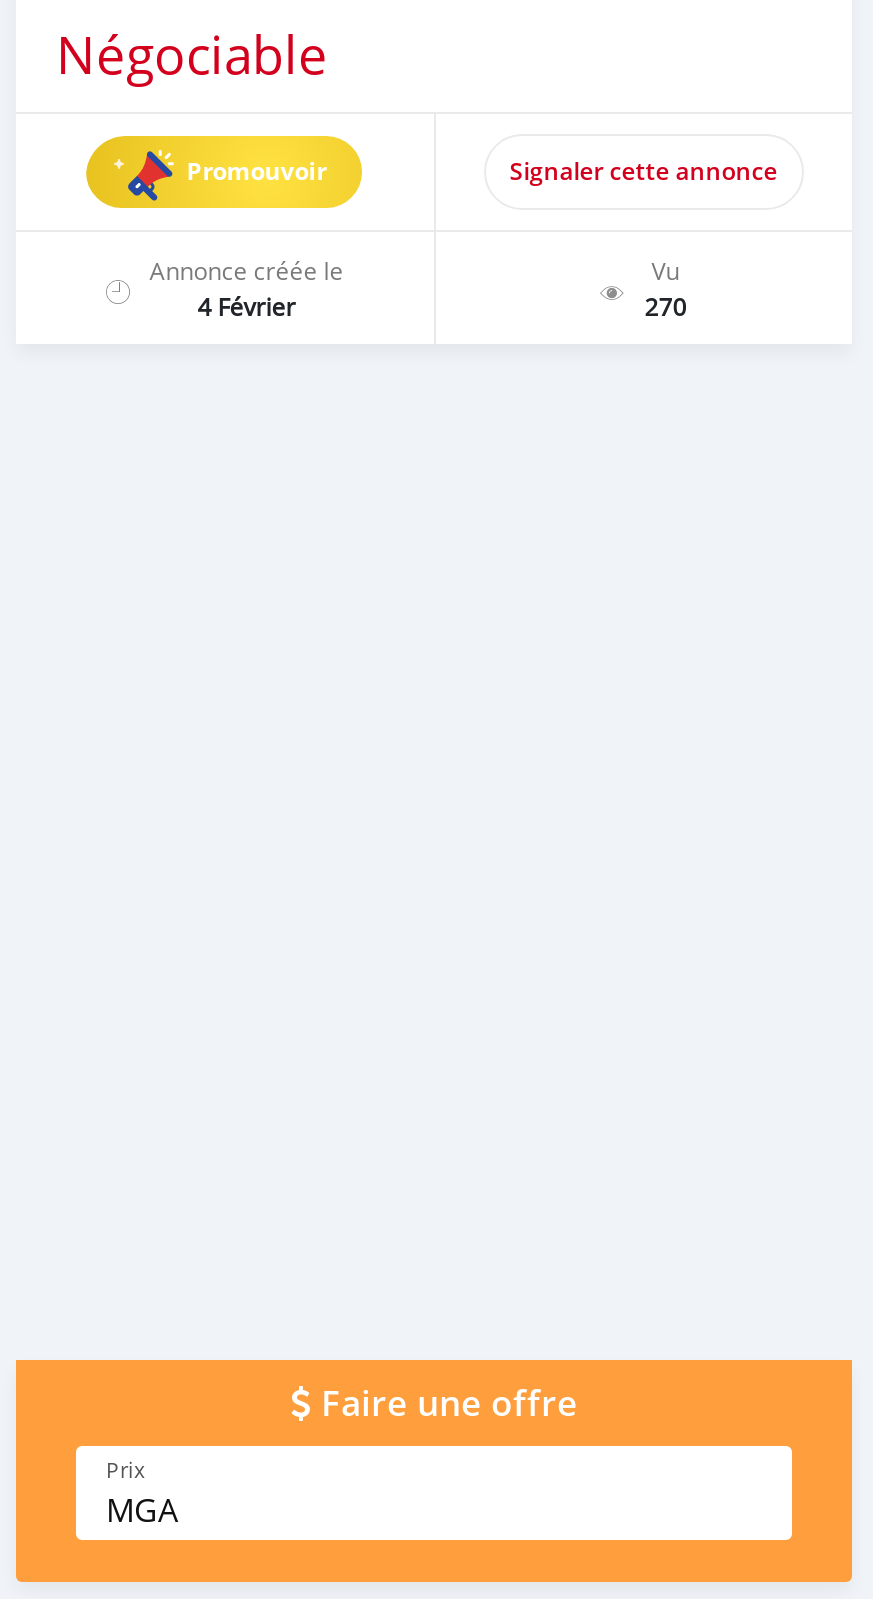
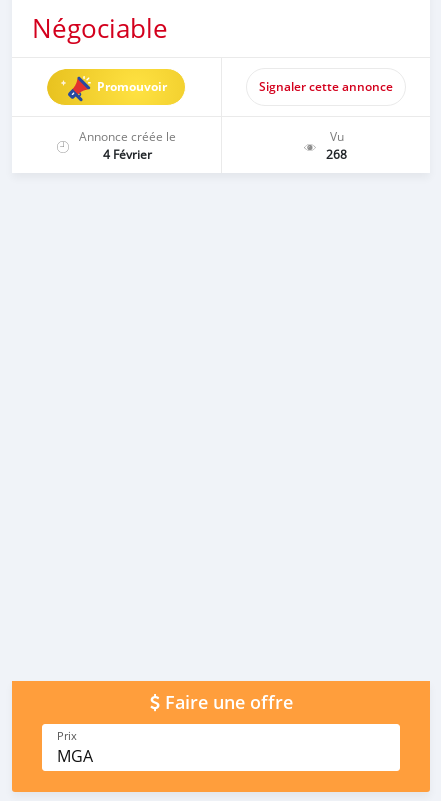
[644,291,686,323] 270 -> [326,146,347,162] 268

